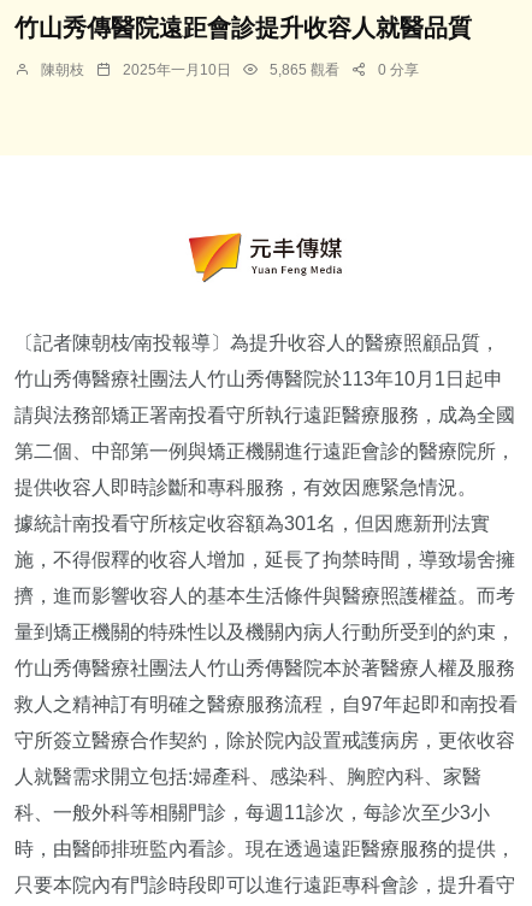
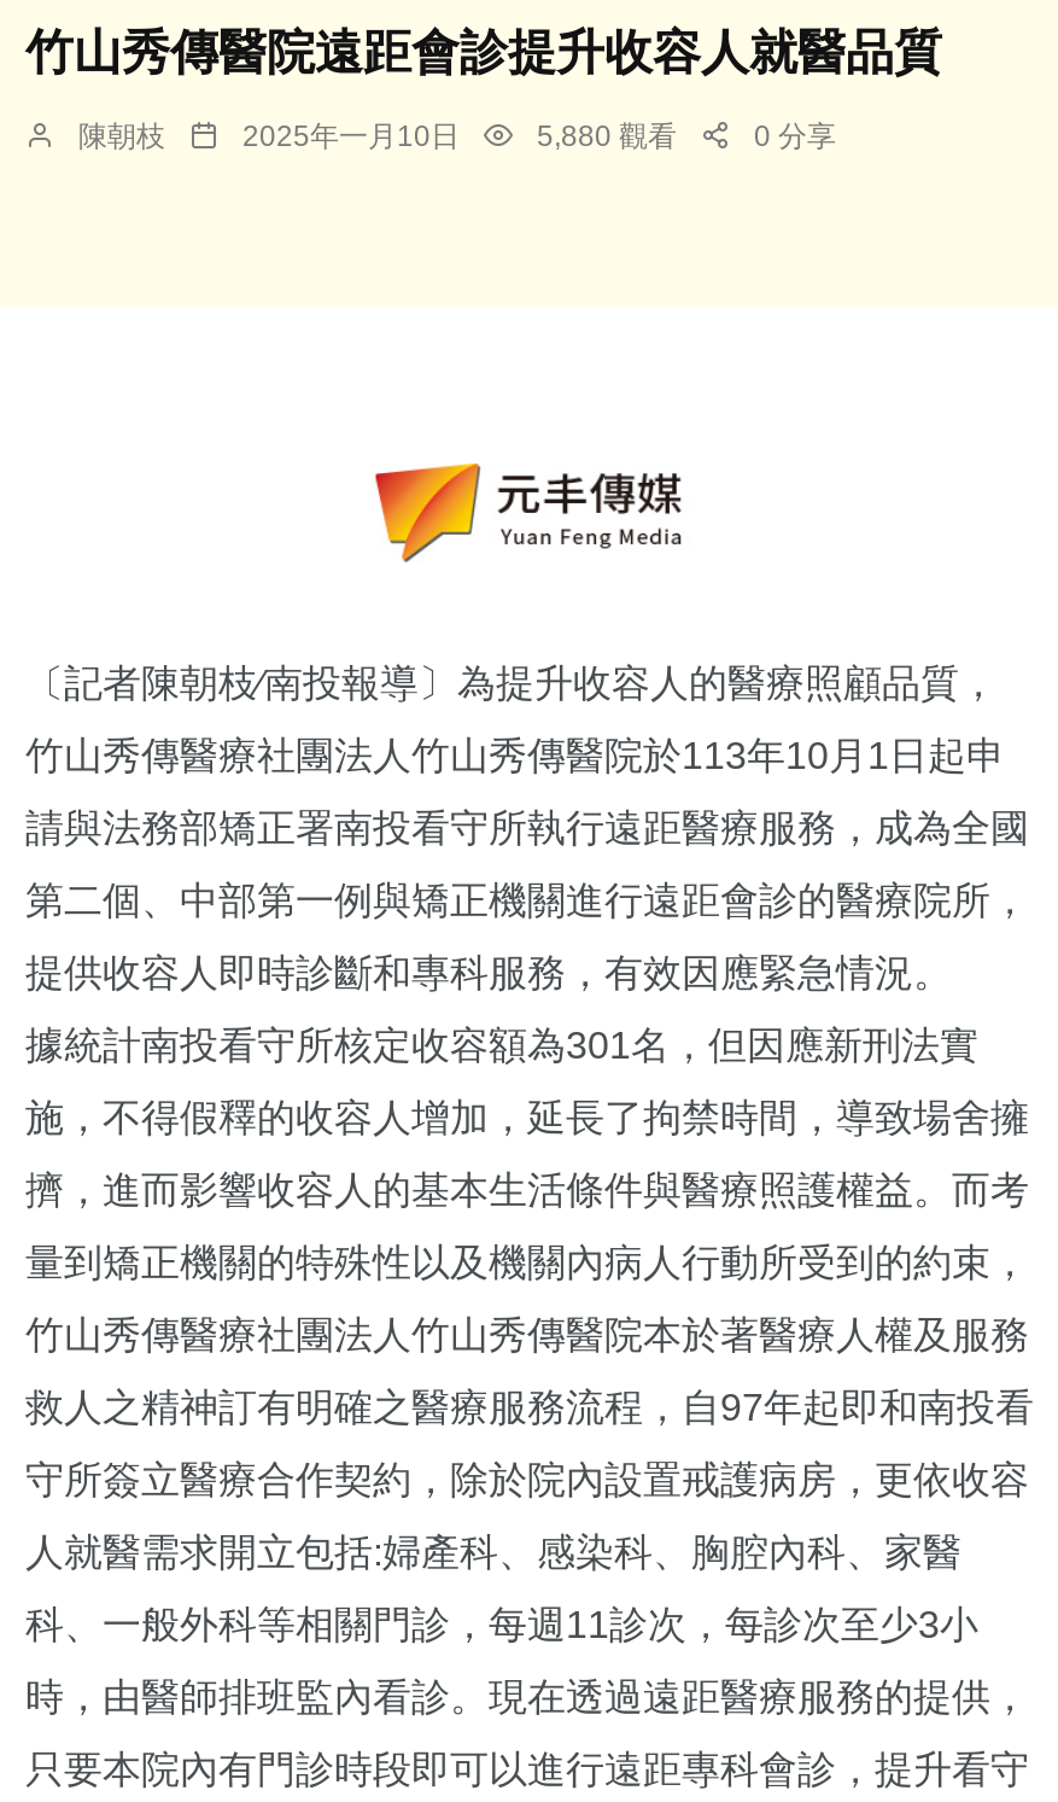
[270,61,339,78] 5,865 觀看 -> [537,119,677,153] 5,880 觀看

